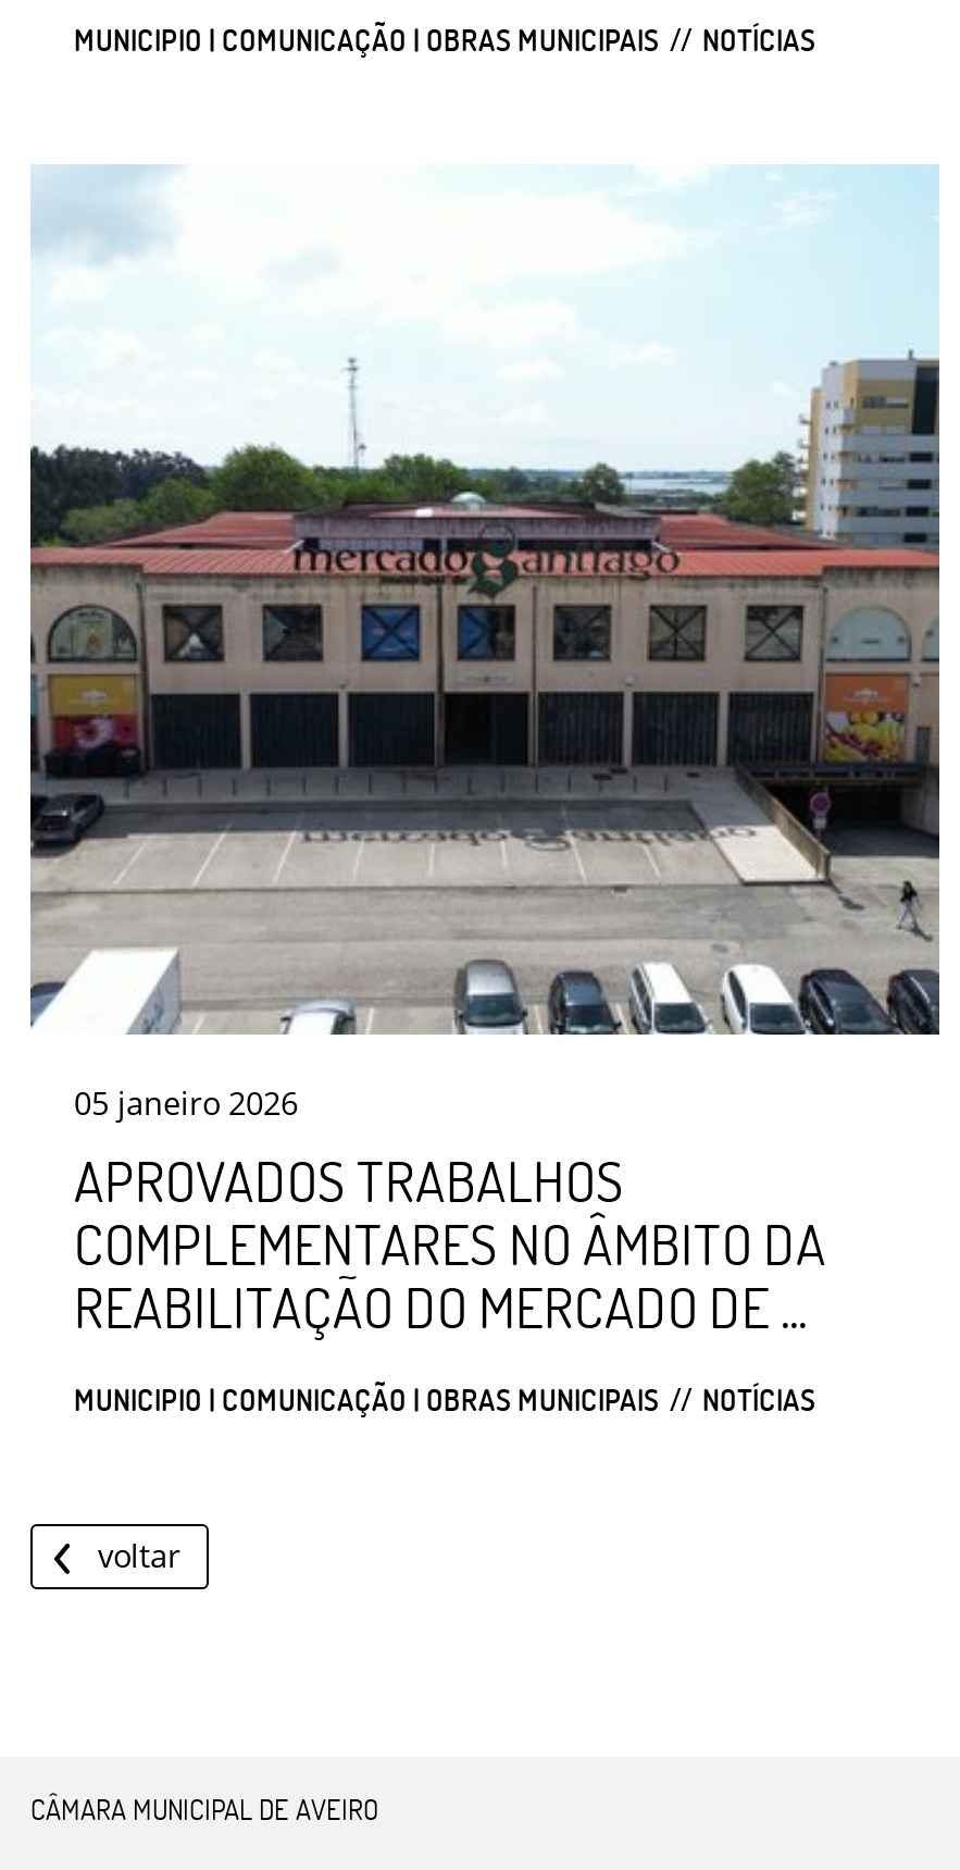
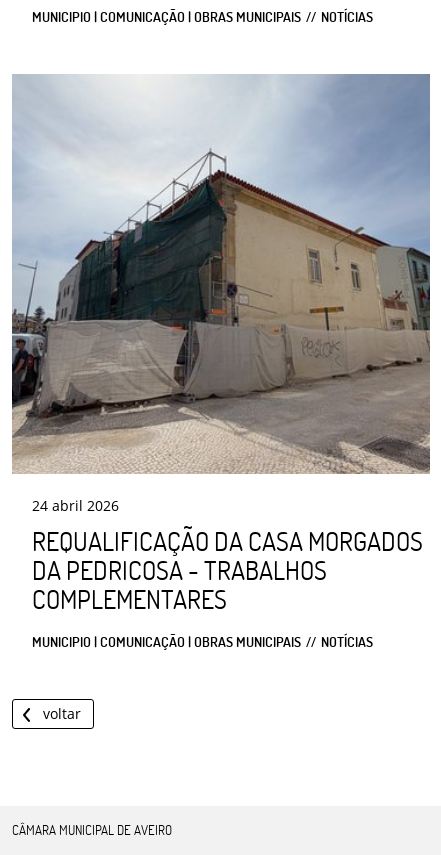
[28,166,942,1342] [image] | 05 janeiro 2026 | APROVADOS TRABALHOS | COMPLEMENTARES NO ÂMBITO DA | REABILITAÇÃO DO MERCADO DE ... -> [11,74,431,615] [image] | 24 abril 2026 | REQUALIFICAÇÃO DA CASA MORGADOS | DA PEDRICOSA - TRABALHOS | COMPLEMENTARES

